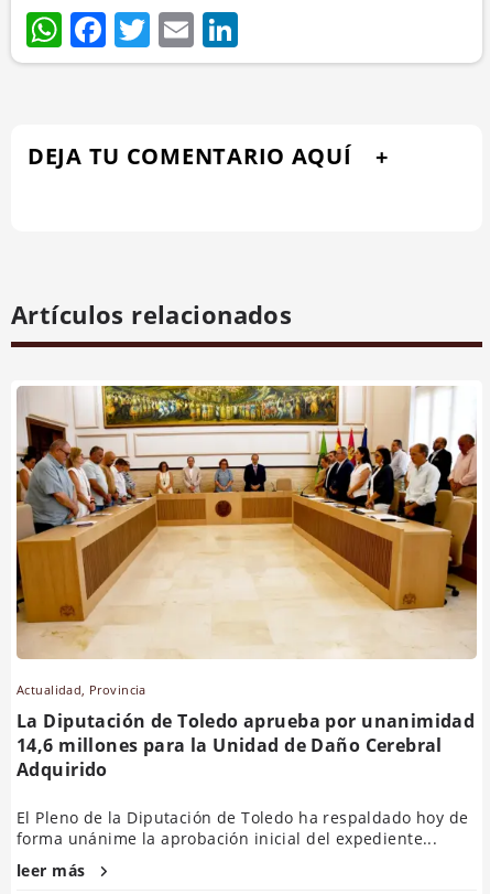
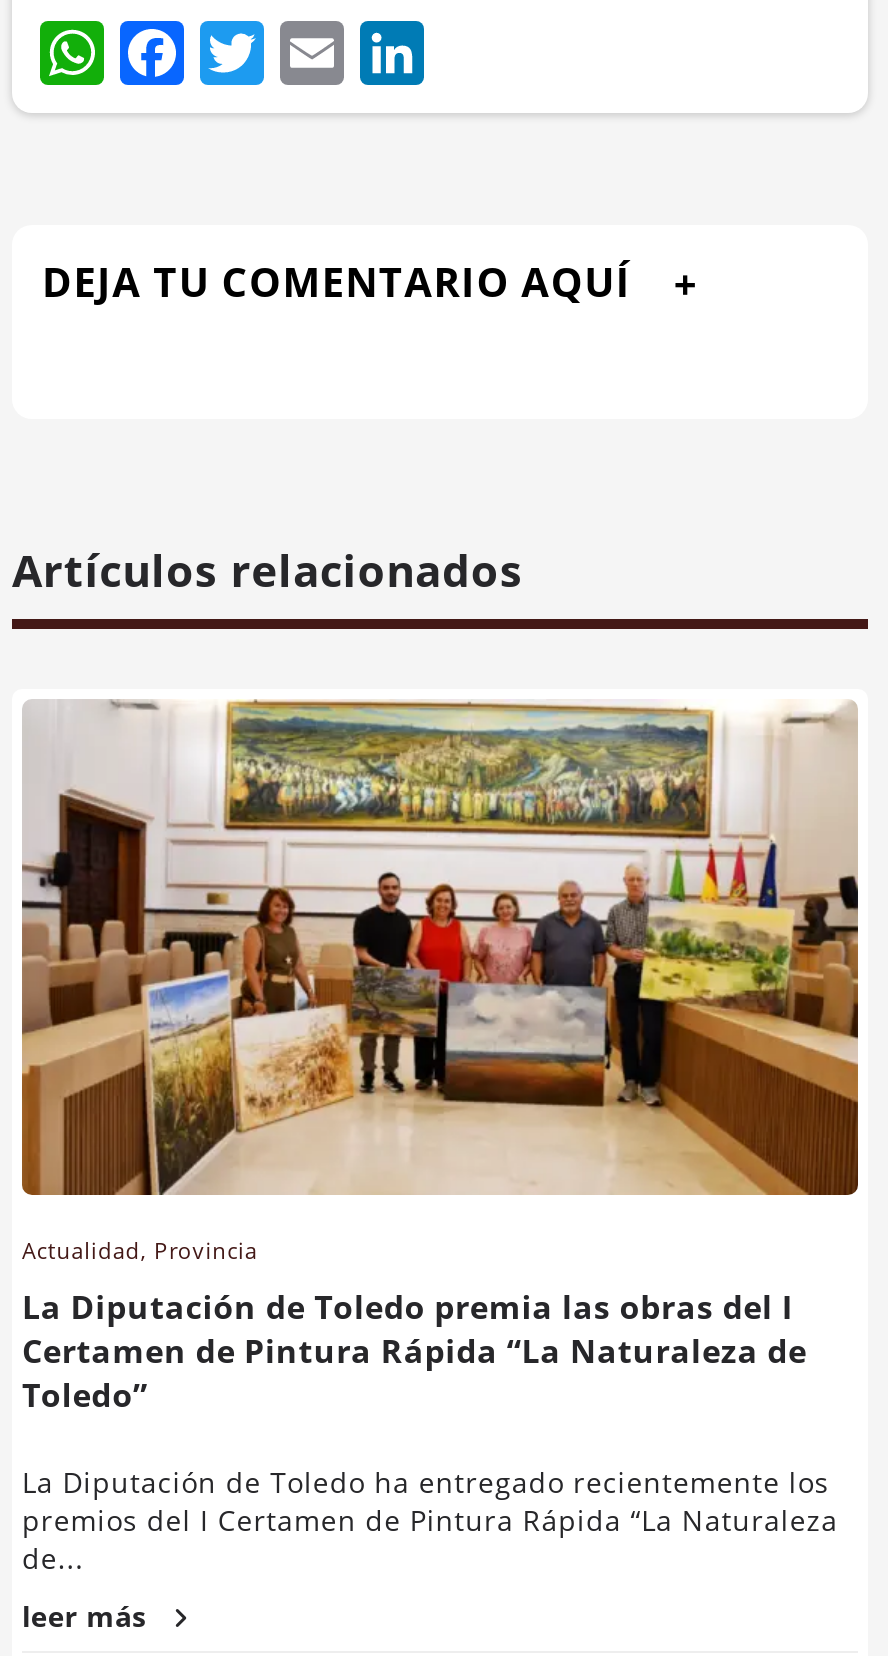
[15,385,478,659] [image] -> [20,699,860,1197] [image]
[17,709,475,782] La Diputación de Toledo aprueba por unanimidad | 14,6 millones para la Unidad de Daño Cerebral | Adquirido -> [22,1286,807,1418] La Diputación de Toledo premia las obras del I | Certamen de Pintura Rápida “La Naturaleza de | Toledo”
[17,807,469,849] El Pleno de la Diputación de Toledo ha respaldado hoy de | forma unánime la aprobación inicial del expediente... -> [22,1464,838,1578] La Diputación de Toledo ha entregado recientemente los | premios del I Certamen de Pintura Rápida “La Naturaleza | de...

